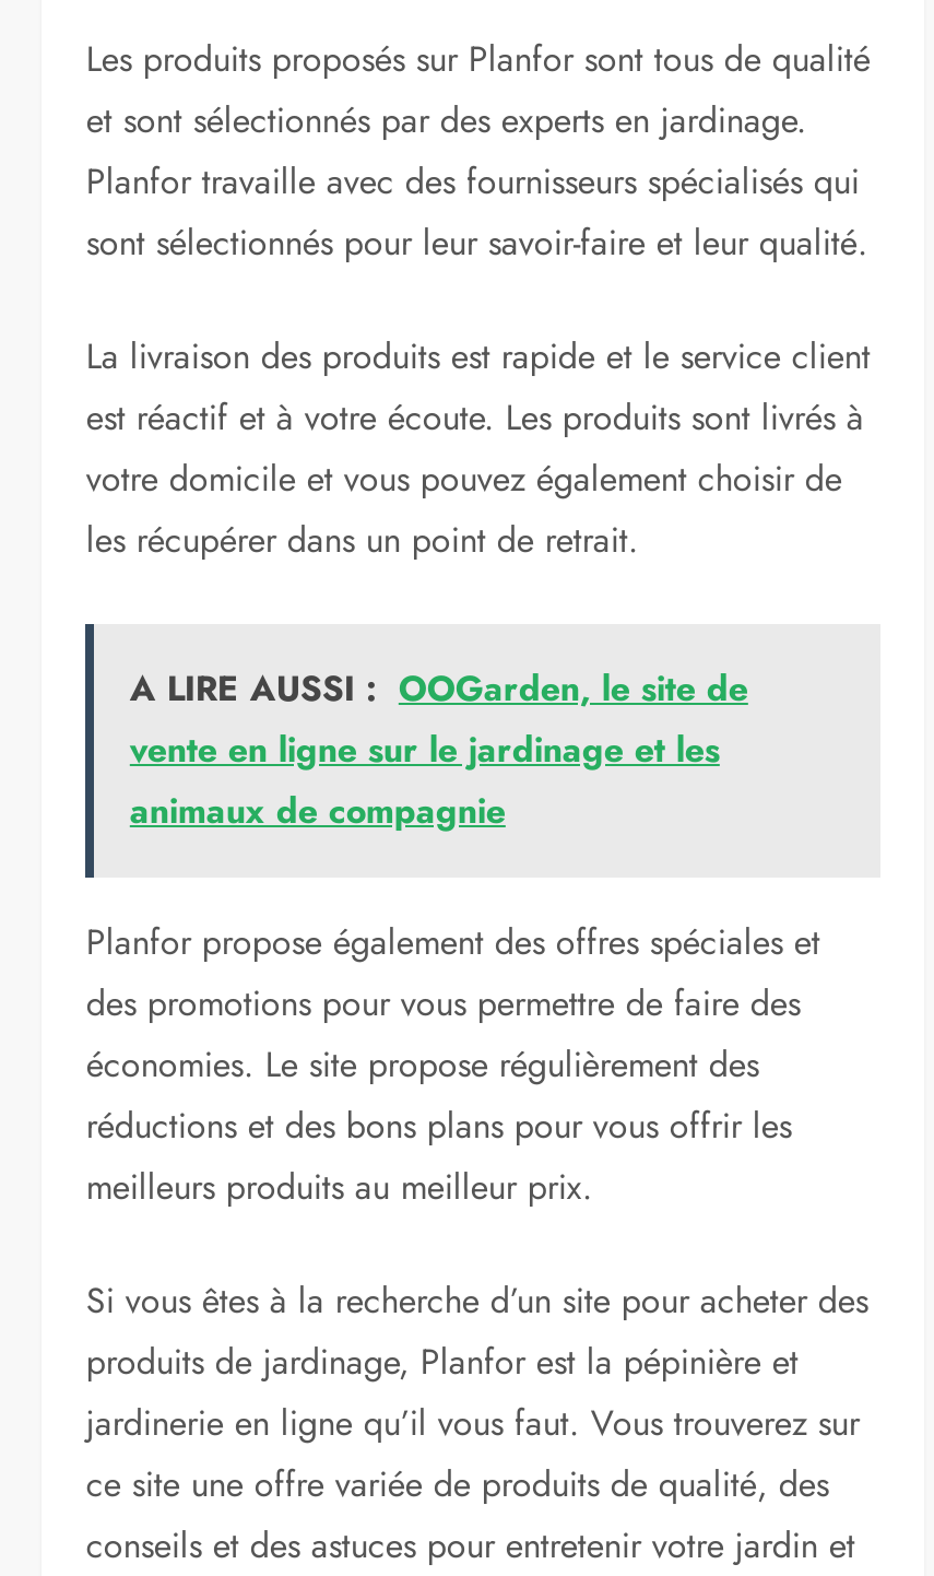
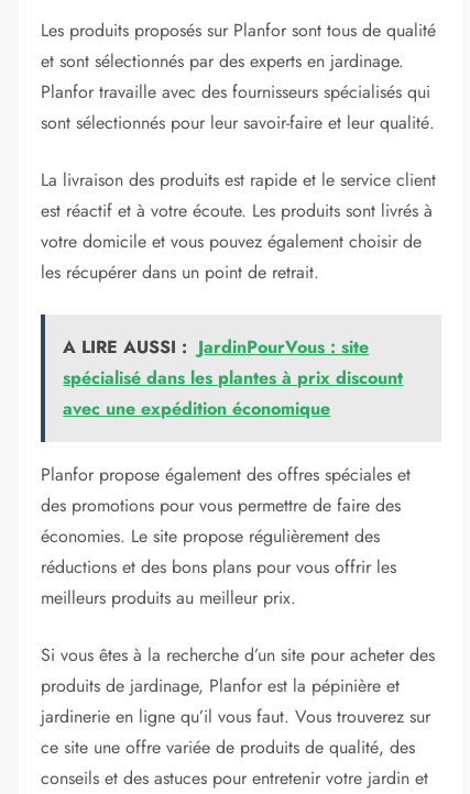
[130,663,748,836] A LIRE AUSSI : OOGarden, le site de | vente en ligne sur le jardinage et les | animaux de compagnie -> [63,335,403,422] A LIRE AUSSI : JardinPourVous : site | spécialisé dans les plantes à prix discount | avec une expédition économique

